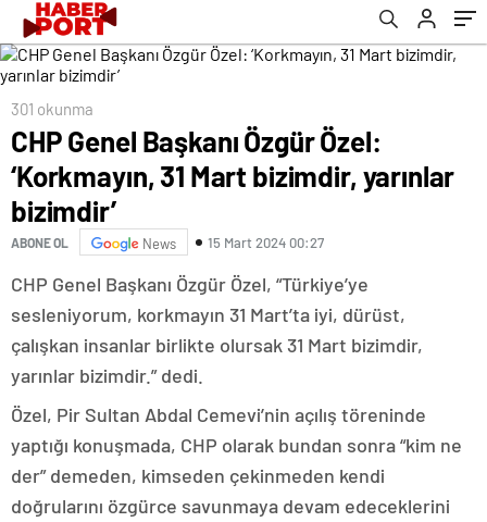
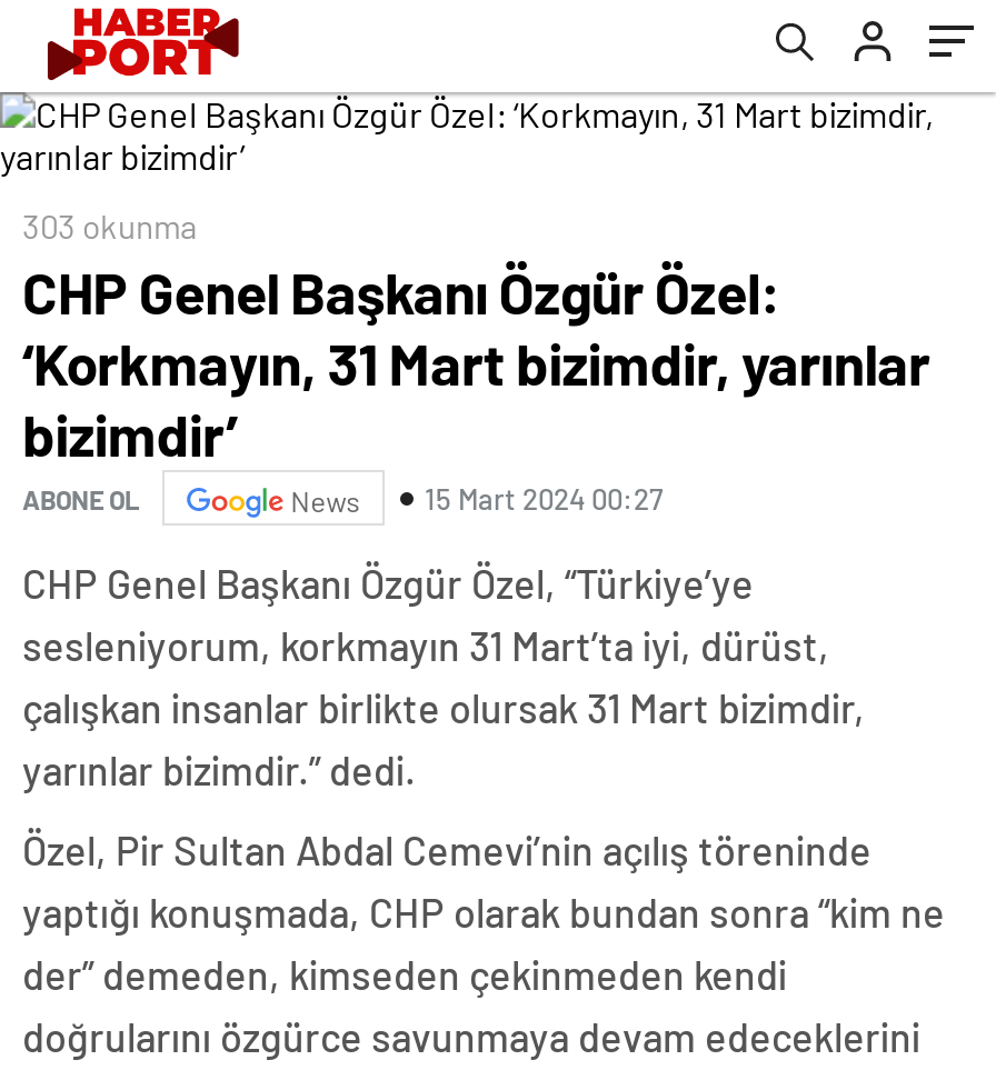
[11,99,93,119] 301 okunma -> [22,206,198,246] 303 okunma

